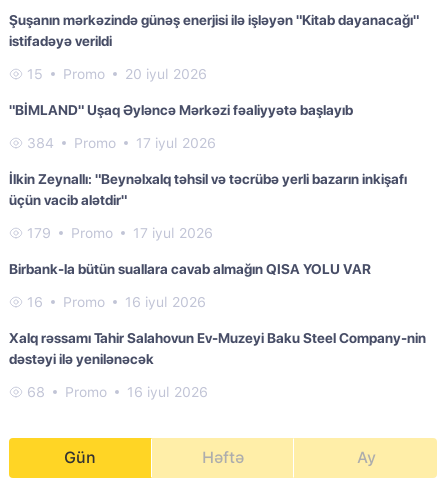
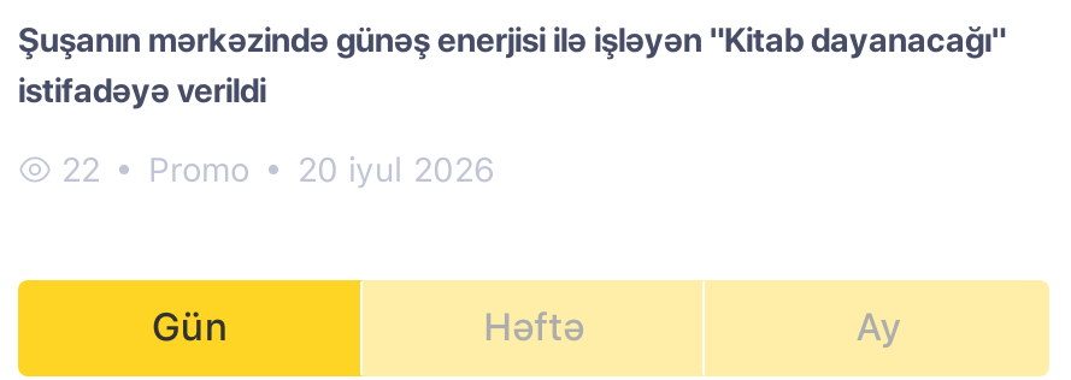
[23,66,207,82] 15 Promo 20 iyul 2026 -> [52,151,495,189] 22 Promo 20 iyul 2026
[9,102,426,400] "BİMLAND" Uşaq Əyləncə Mərkəzi fəaliyyətə başlayıb | 384 | Promo | 17 iyul 2026 | İlkin Zeynallı: "Beynəlxalq təhsil və təcrübə yerli bazarın inkişafı | üçün vacib alətdir" | 179 | Promo | 17 iyul 2026 | Birbank-la bütün suallara cavab almağın QISA YOLU VAR | 16 | Promo | 16 iyul 2026 | Xalq rəssamı Tahir Salahovun Ev-Muzeyi Baku Steel Company-nin | dəstəyi ilə yenilənəcək | 68 | Promo | 16 iyul 2026 -> none

